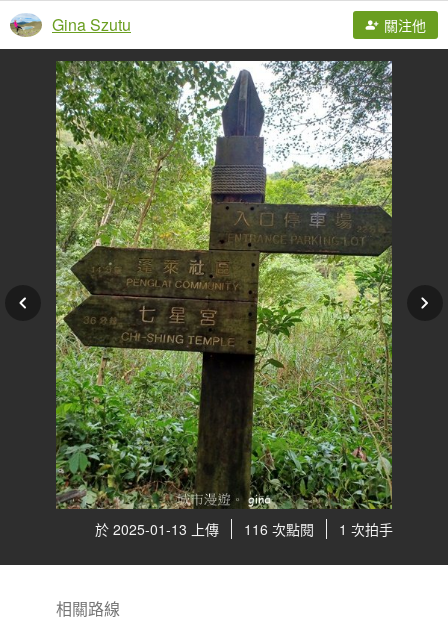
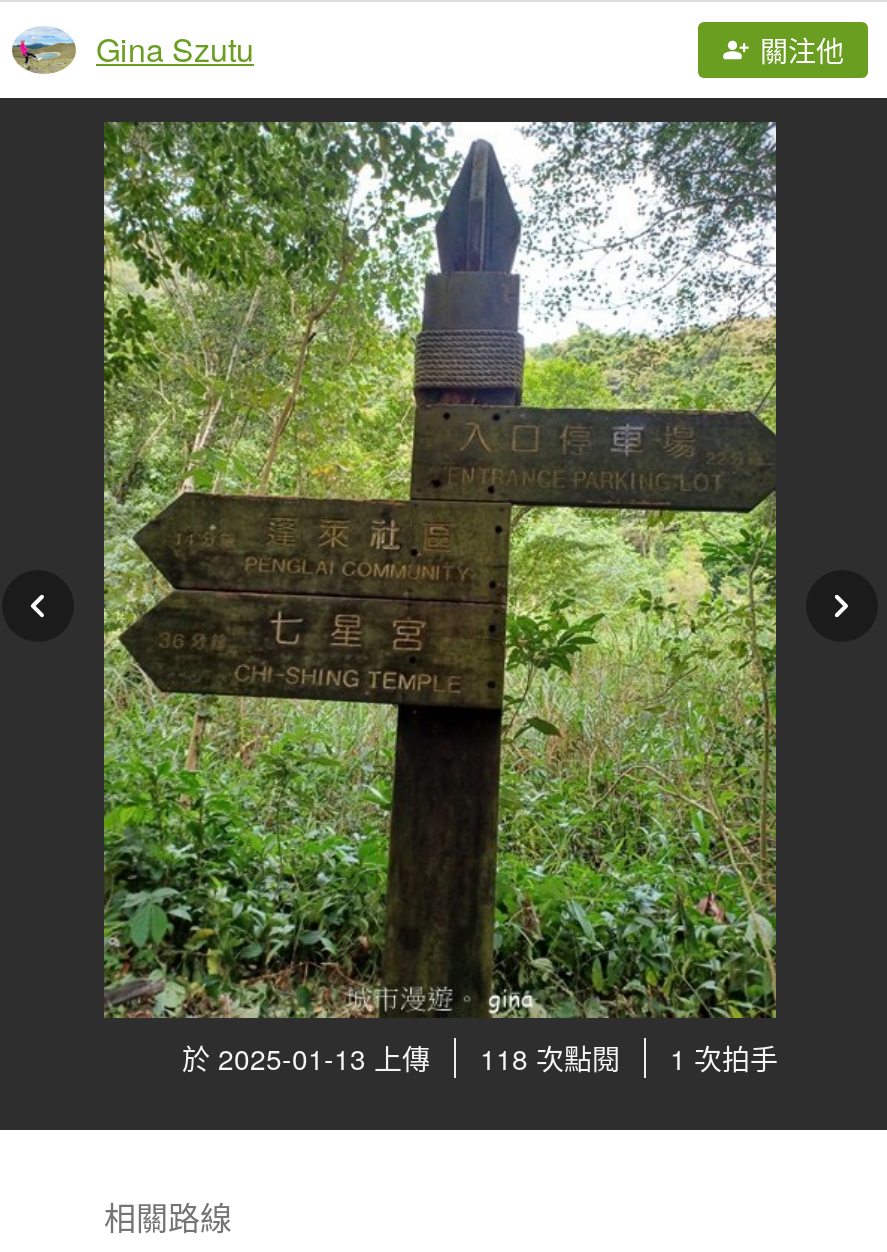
[95,519,393,539] 於 2025-01-13 上傳 116 次點閱 1 次拍手 -> [182,1038,778,1078] 於 2025-01-13 上傳 118 次點閱 1 次拍手

